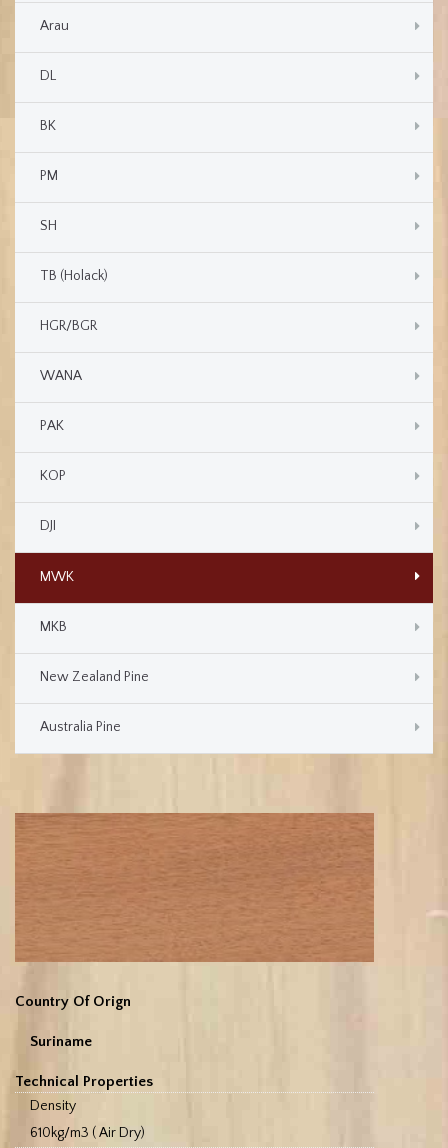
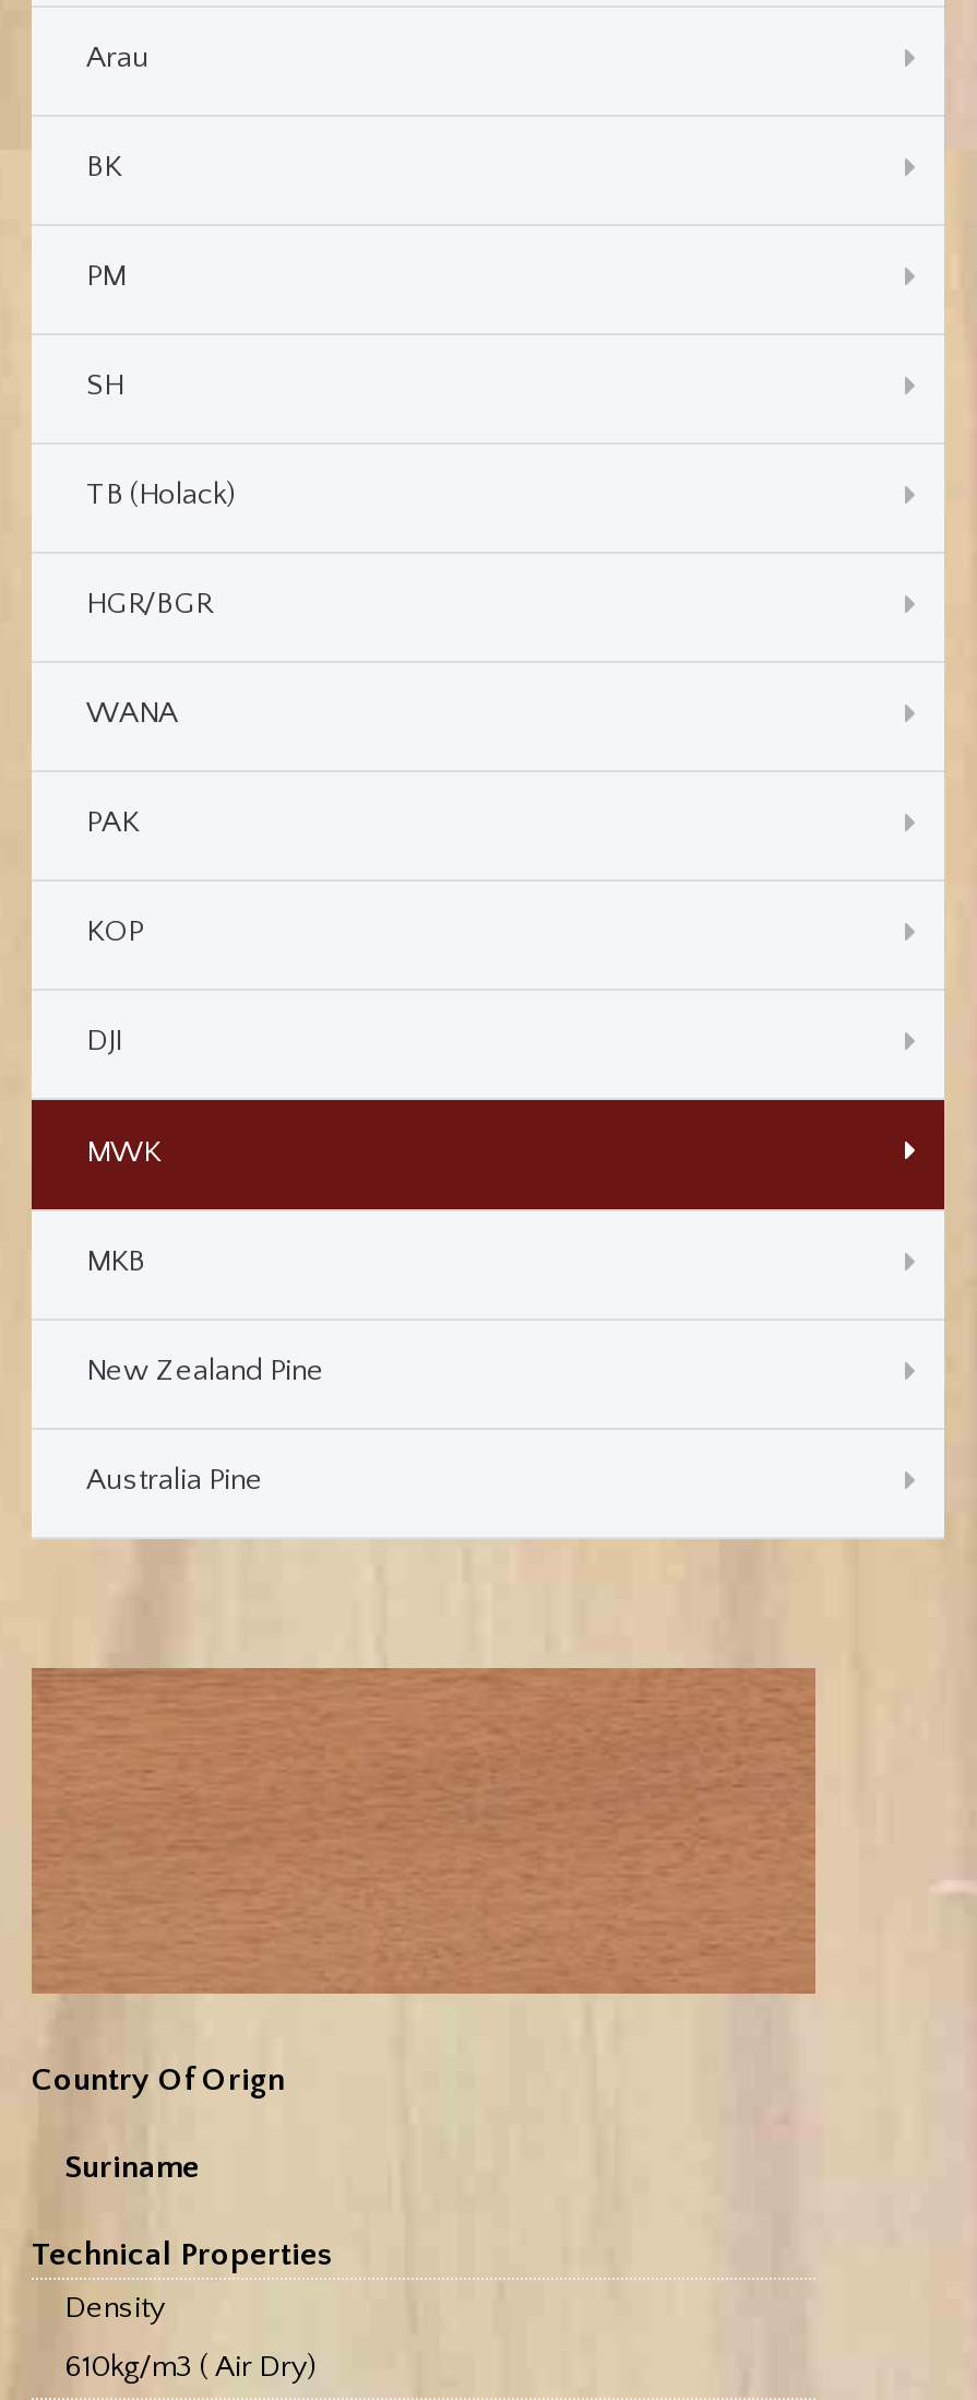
[40,68,56,84] DL -> none

